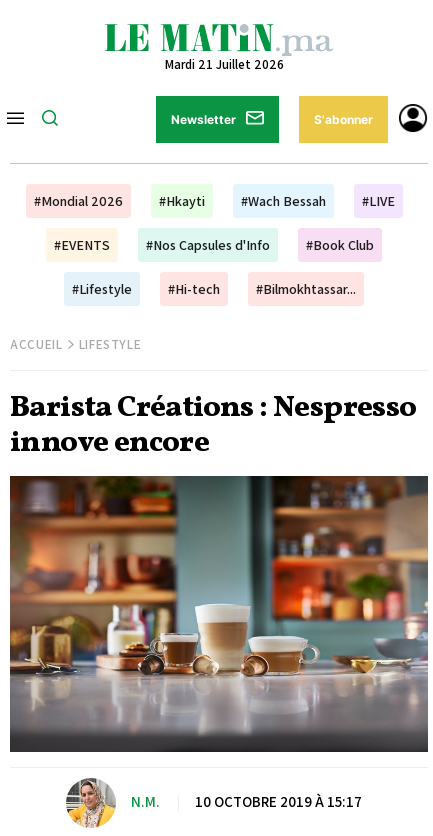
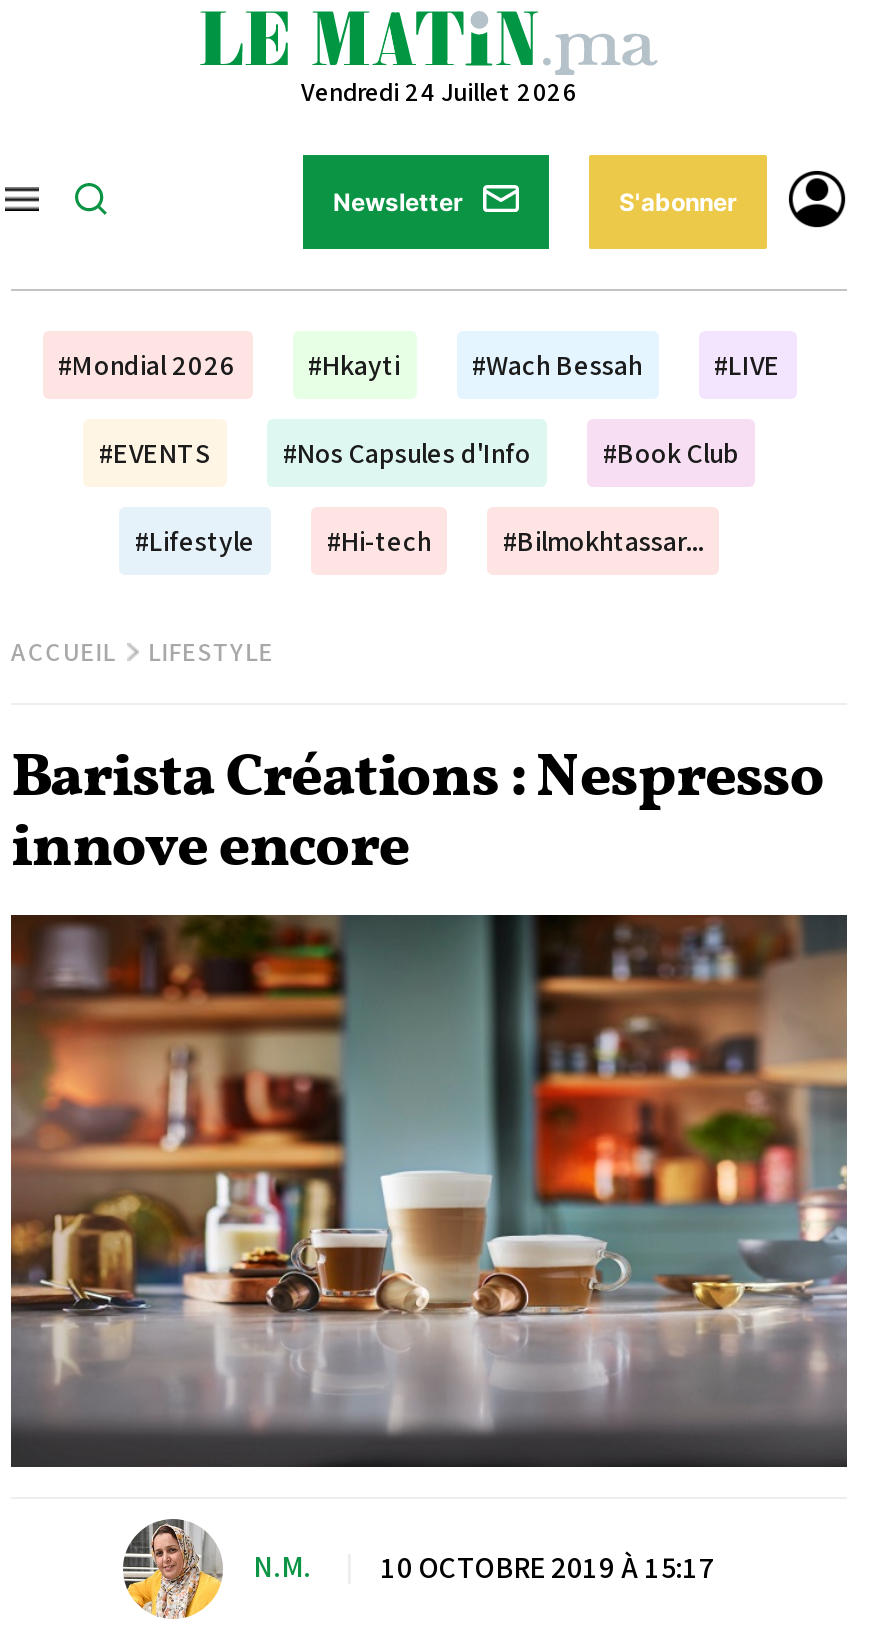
[164,56,283,73] Mardi 21 Juillet 2026 -> [301,75,577,109] Vendredi 24 Juillet 2026

